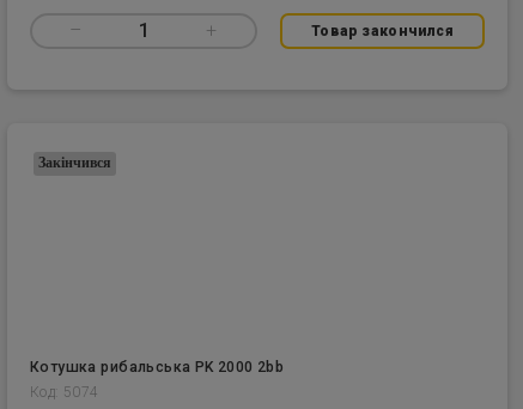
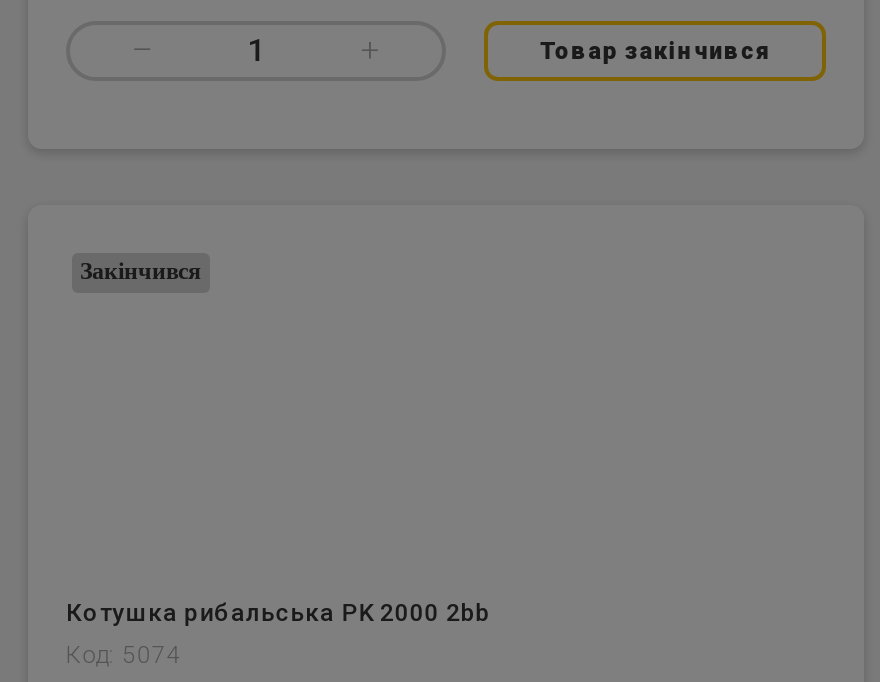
[311,22,454,39] Товар закончился -> [540,37,770,65] Товар закінчився

